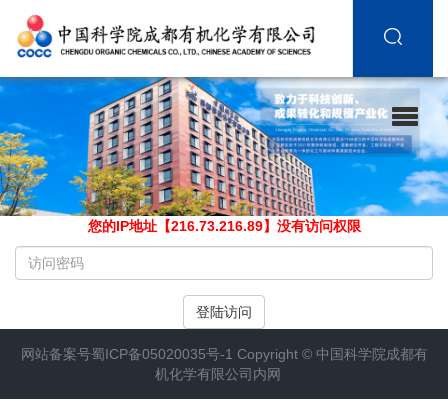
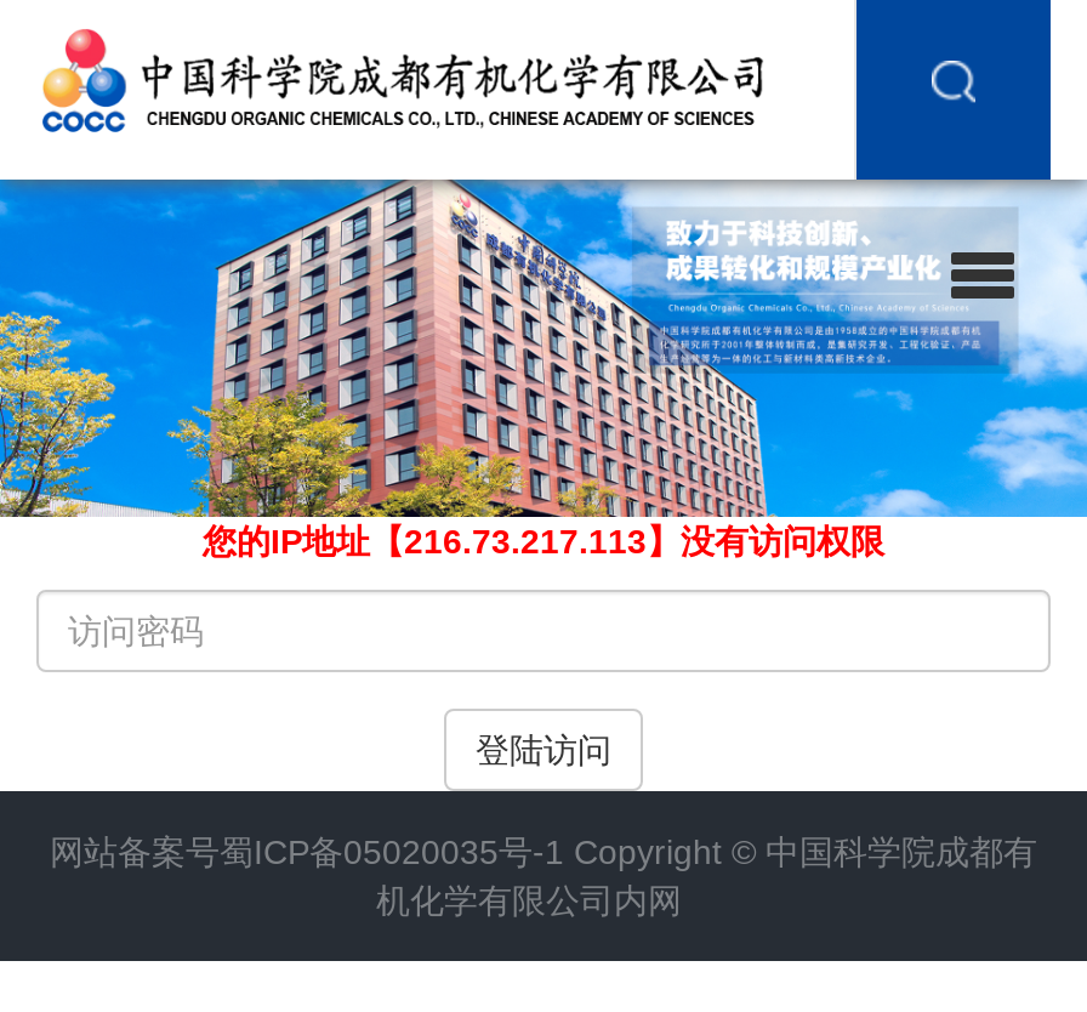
[87,218,360,234] 您的IP地址【216.73.216.89】没有访问权限 -> [203,523,884,561] 您的IP地址【216.73.217.113】没有访问权限

